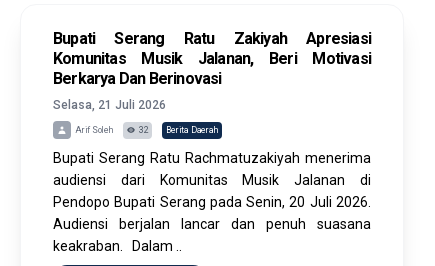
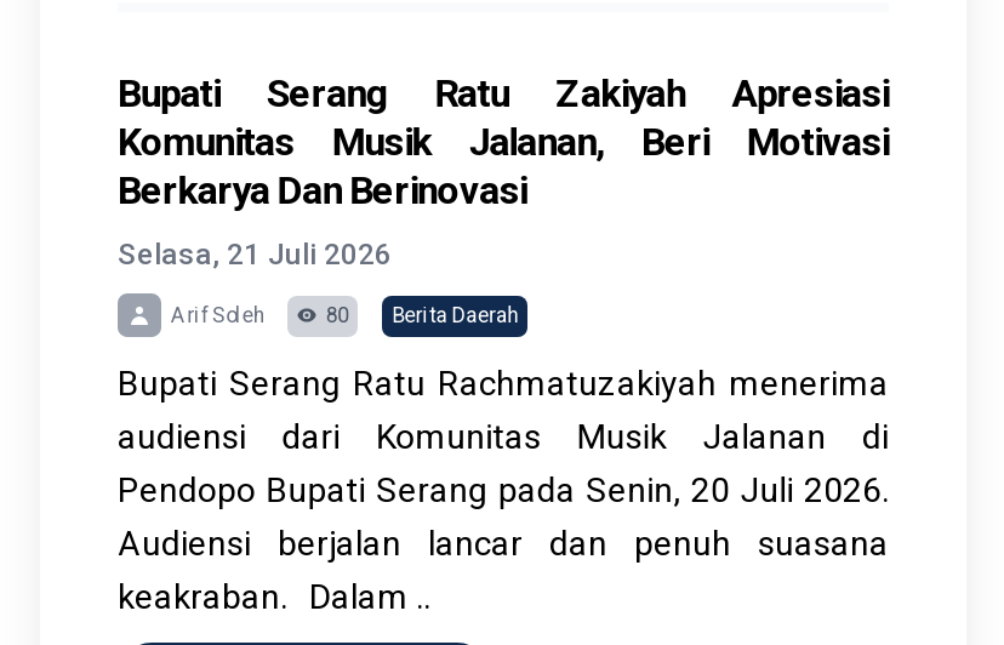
[139,124,217,134] 32 Berita Daerah -> [326,302,517,326] 80 Berita Daerah

